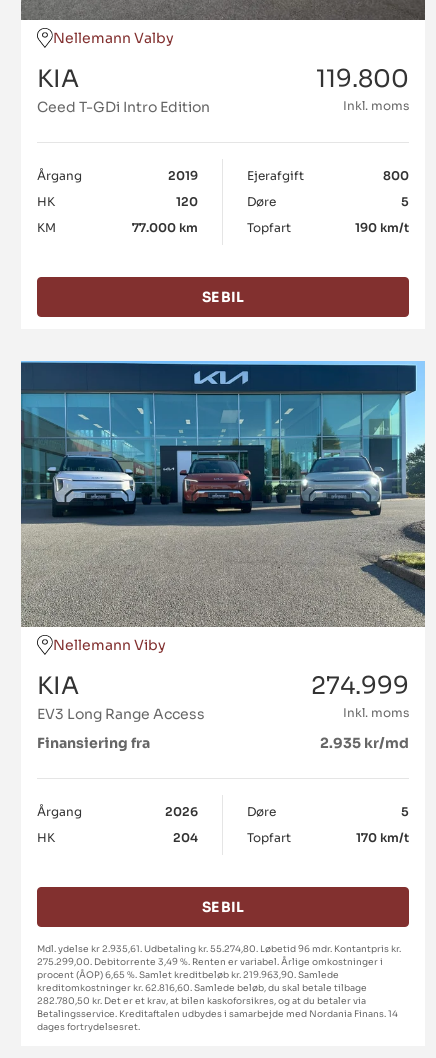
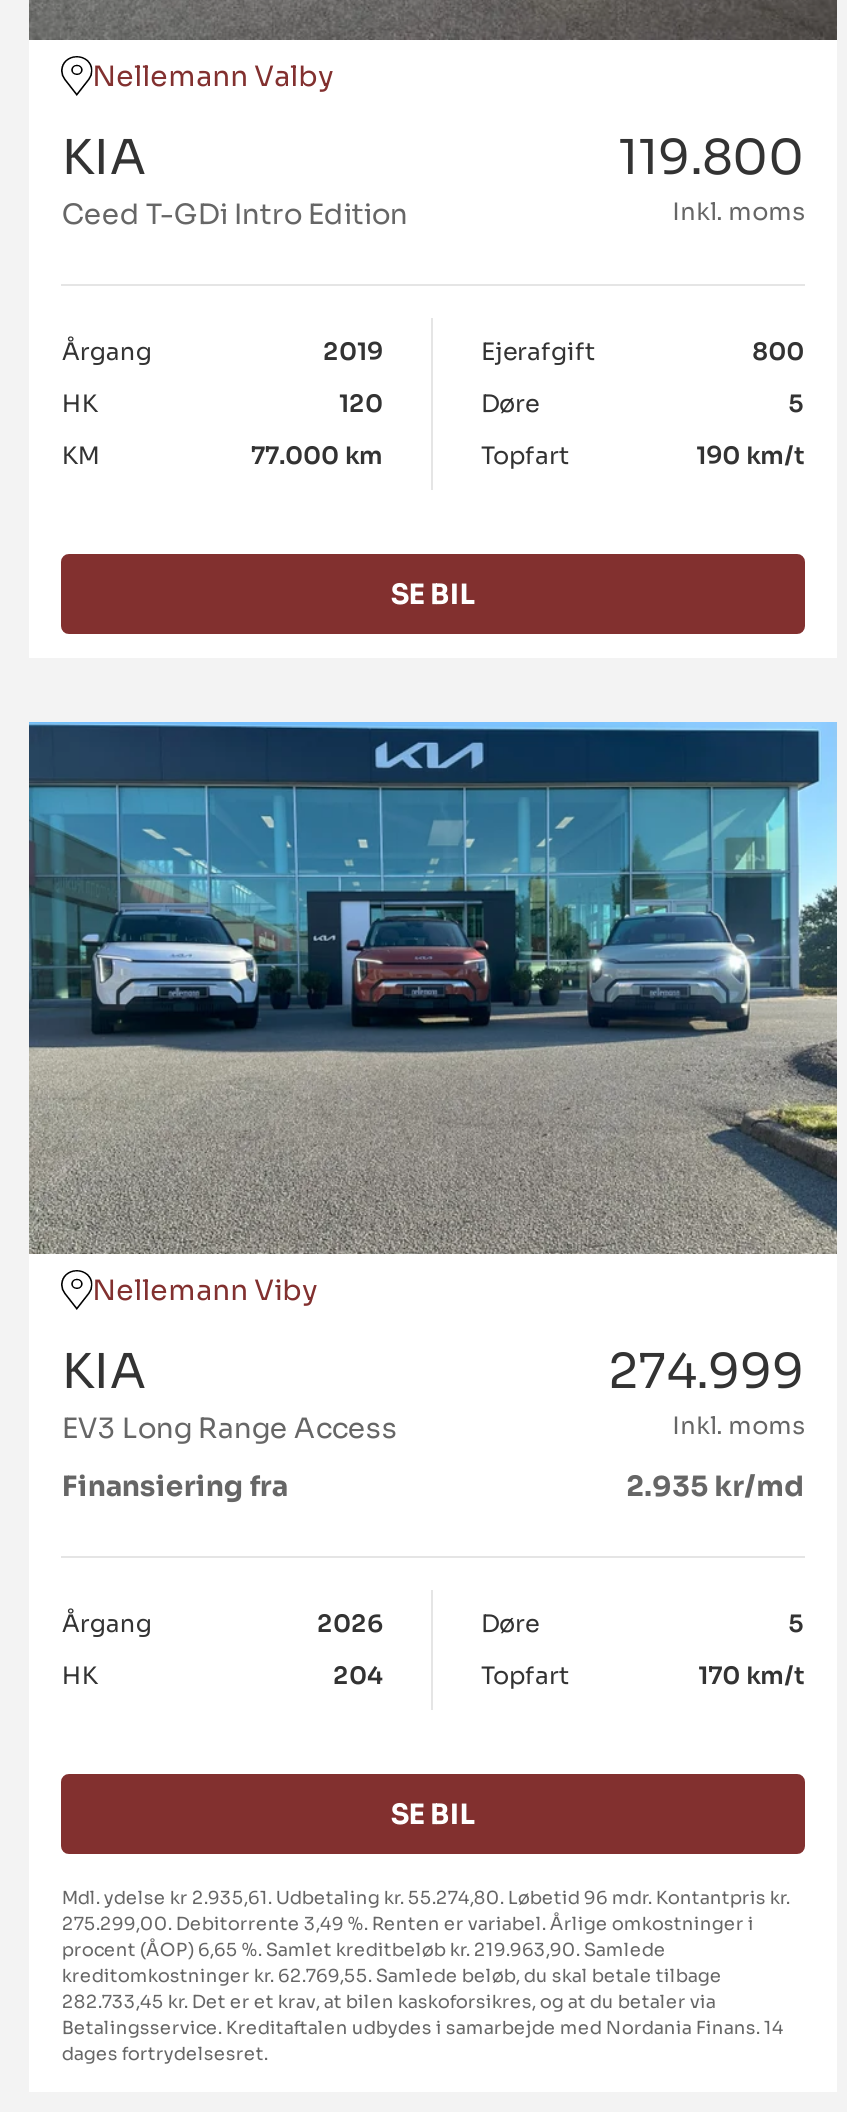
[37,982,367,994] kreditomkostninger kr. 62.816,60. Samlede beløb, du skal betale tilbage -> [62,1965,722,1989] kreditomkostninger kr. 62.769,55. Samlede beløb, du skal betale tilbage
[37,995,366,1007] 282.780,50 kr. Det er et krav, at bilen kaskoforsikres, og at du betaler via -> [62,1991,716,2015] 282.733,45 kr. Det er et krav, at bilen kaskoforsikres, og at du betaler via

